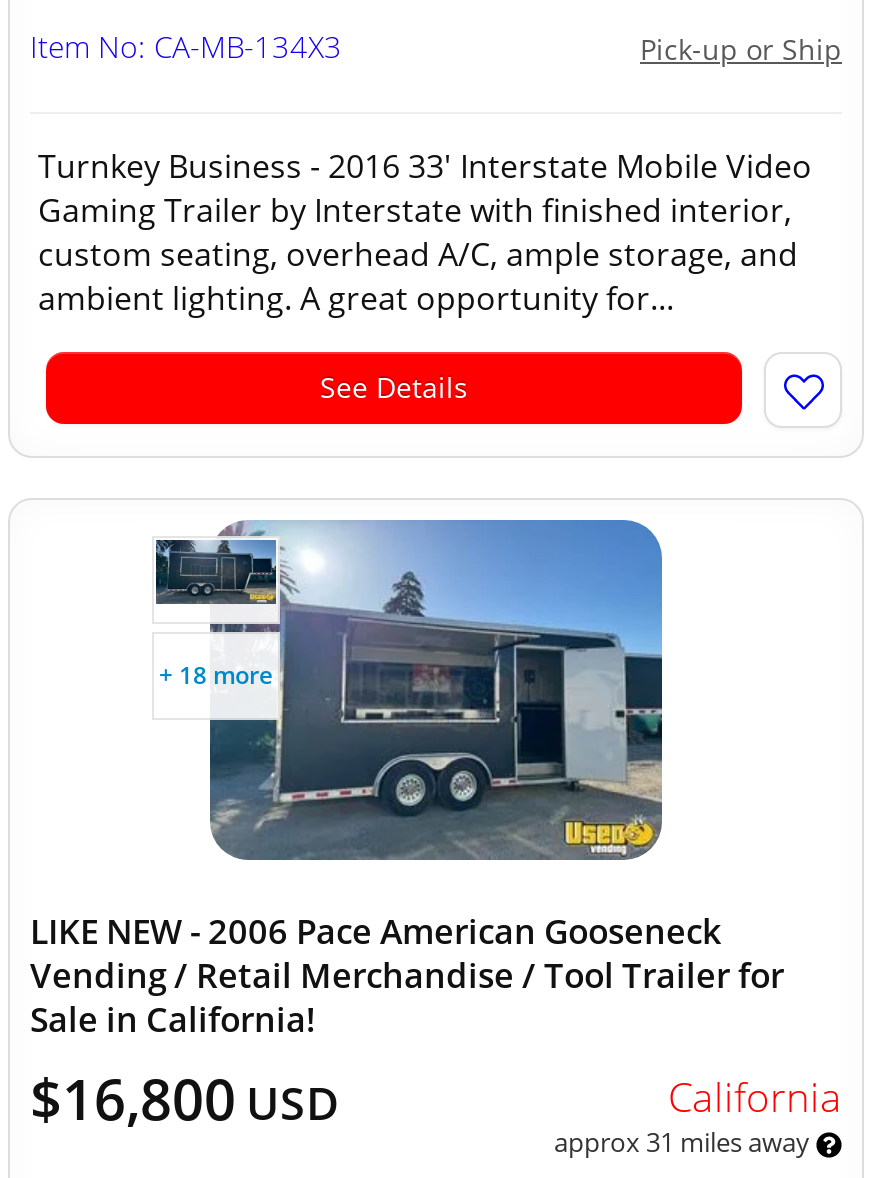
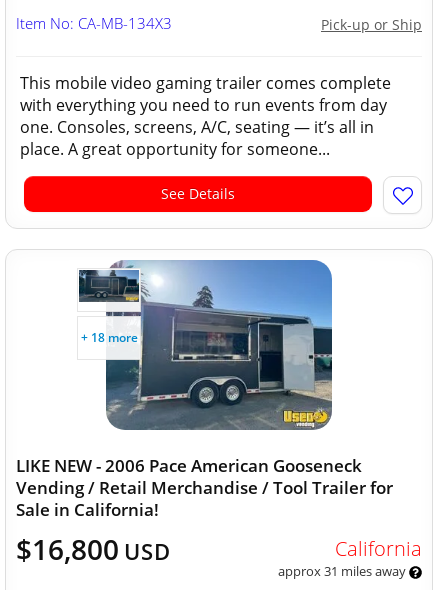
[38,144,812,320] Turnkey Business - 2016 33' Interstate Mobile Video | Gaming Trailer by Interstate with finished interior, | custom seating, overhead A/C, ample storage, and | ambient lighting. A great opportunity for... -> [20,72,391,160] This mobile video gaming trailer comes complete | with everything you need to run events from day | one. Consoles, screens, A/C, seating — it’s all in | place. A great opportunity for someone...

